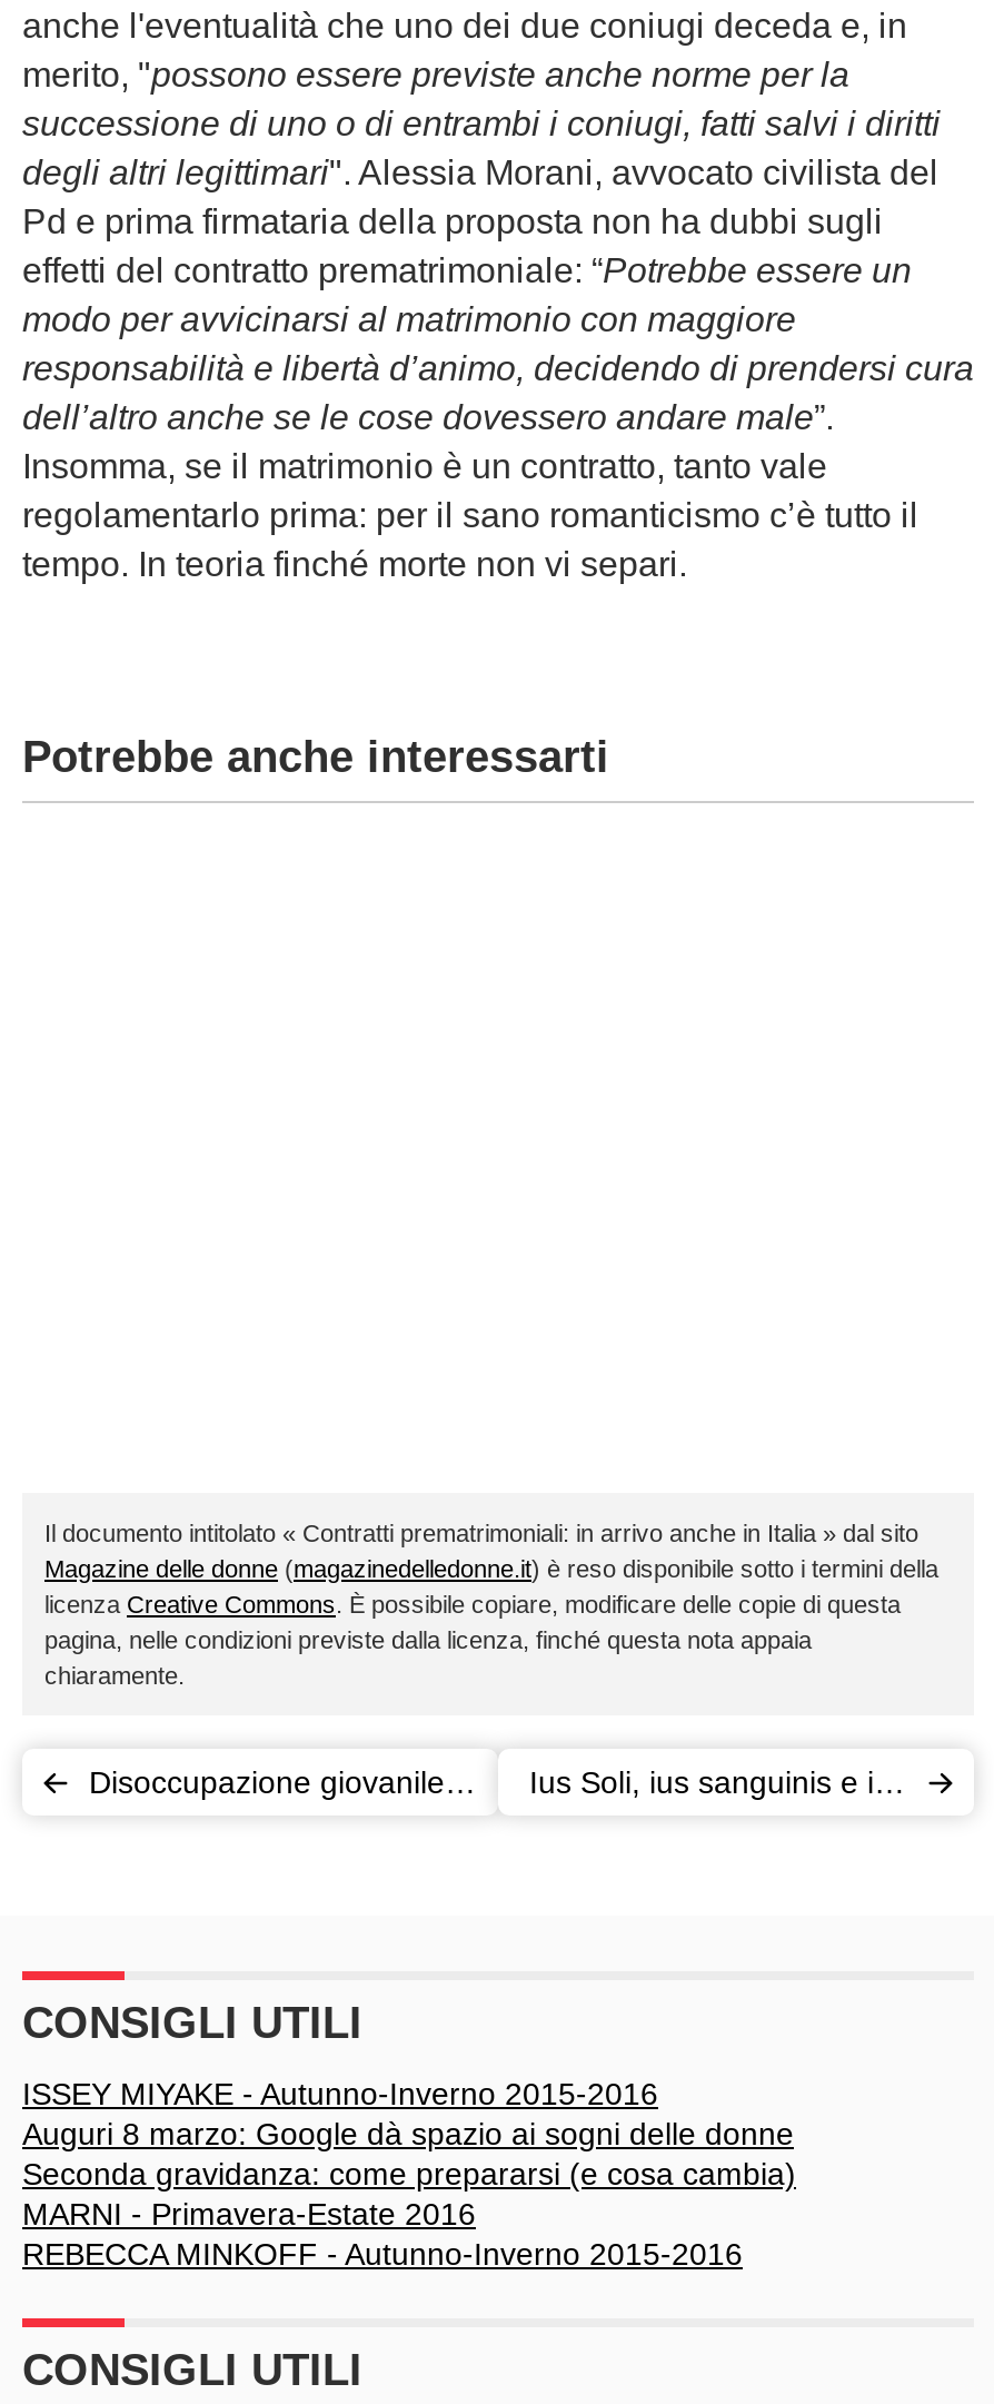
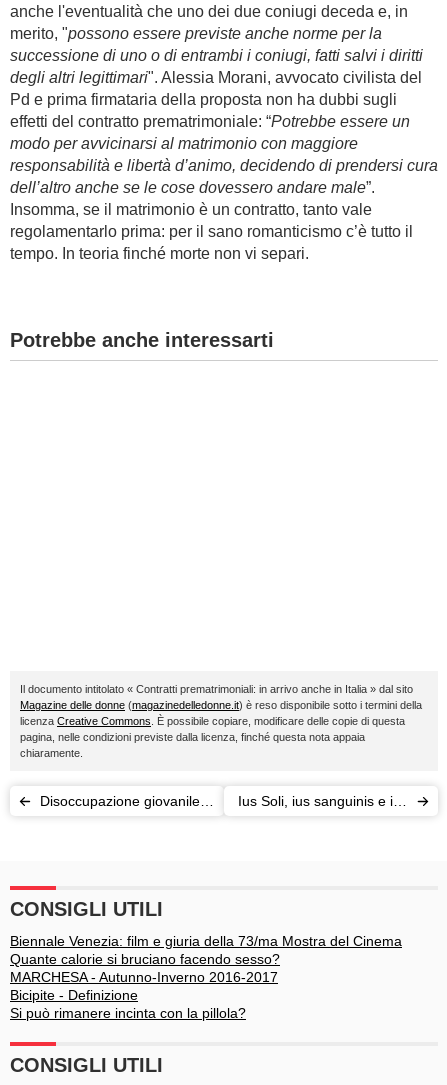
[22,2076,796,2272] ISSEY MIYAKE - Autunno-Inverno 2015-2016 | Auguri 8 marzo: Google dà spazio ai sogni delle donne | Seconda gravidanza: come prepararsi (e cosa cambia) | MARNI - Primavera-Estate 2016 | REBECCA MINKOFF - Autunno-Inverno 2015-2016 -> [10,933,402,1021] Biennale Venezia: film e giuria della 73/ma Mostra del Cinema | Quante calorie si bruciano facendo sesso? | MARCHESA - Autunno-Inverno 2016-2017 | Bicipite - Definizione | Si può rimanere incinta con la pillola?

